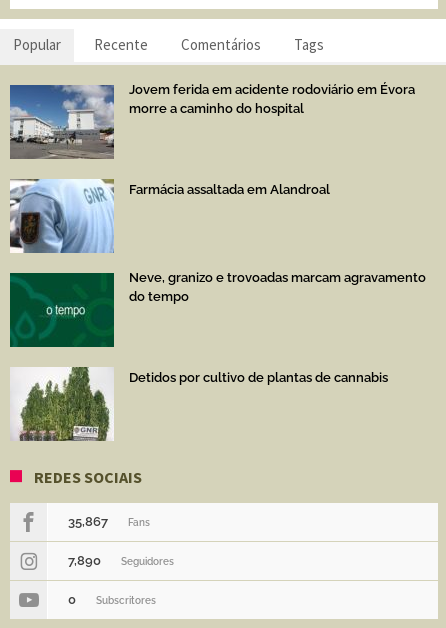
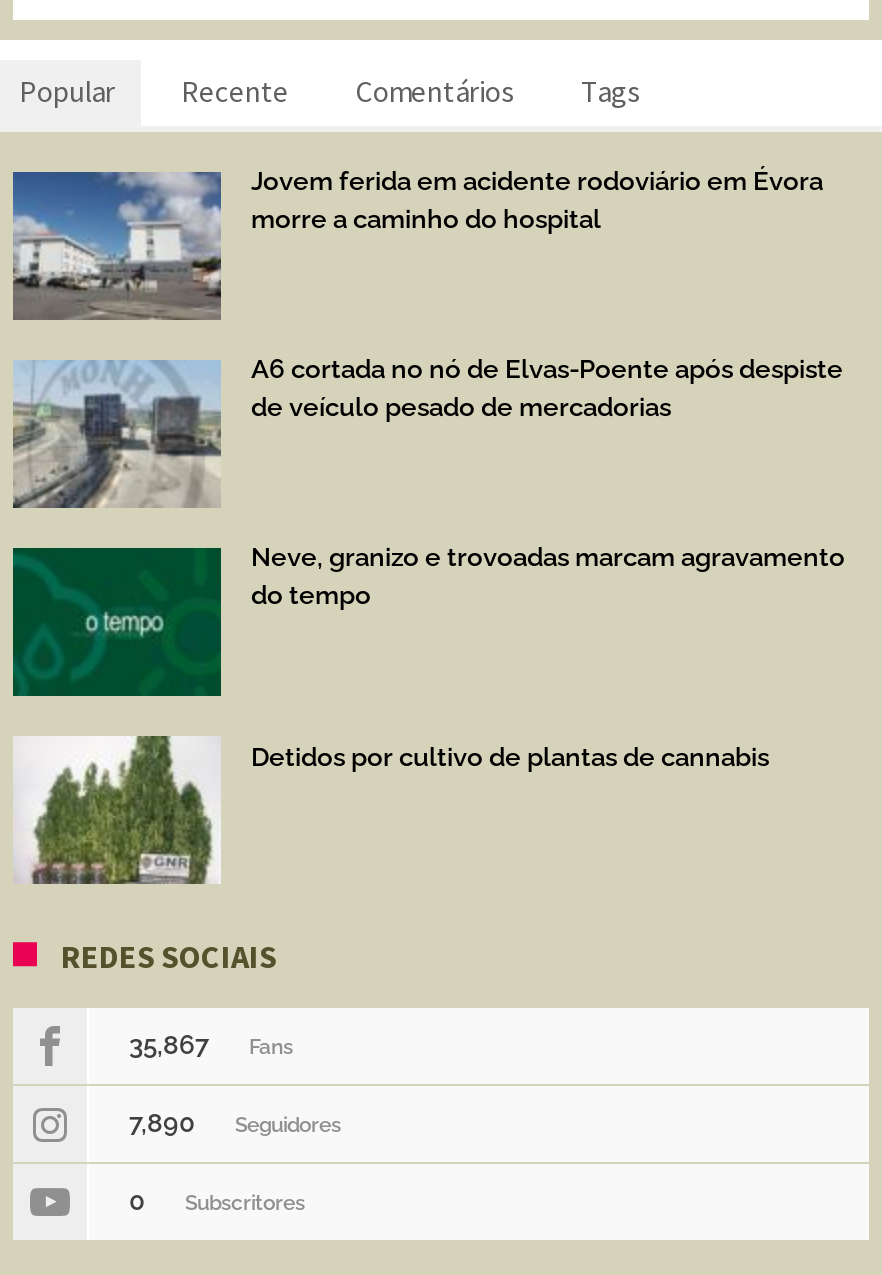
[10,178,330,254] [image] | Farmácia assaltada em Alandroal -> [11,353,843,510] [image] | A6 cortada no nó de Elvas-Poente após despiste | de veículo pesado de mercadorias

